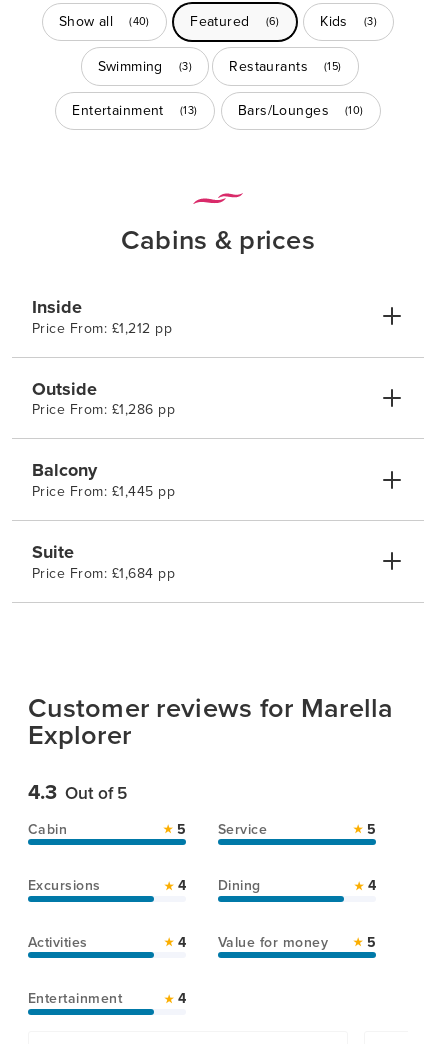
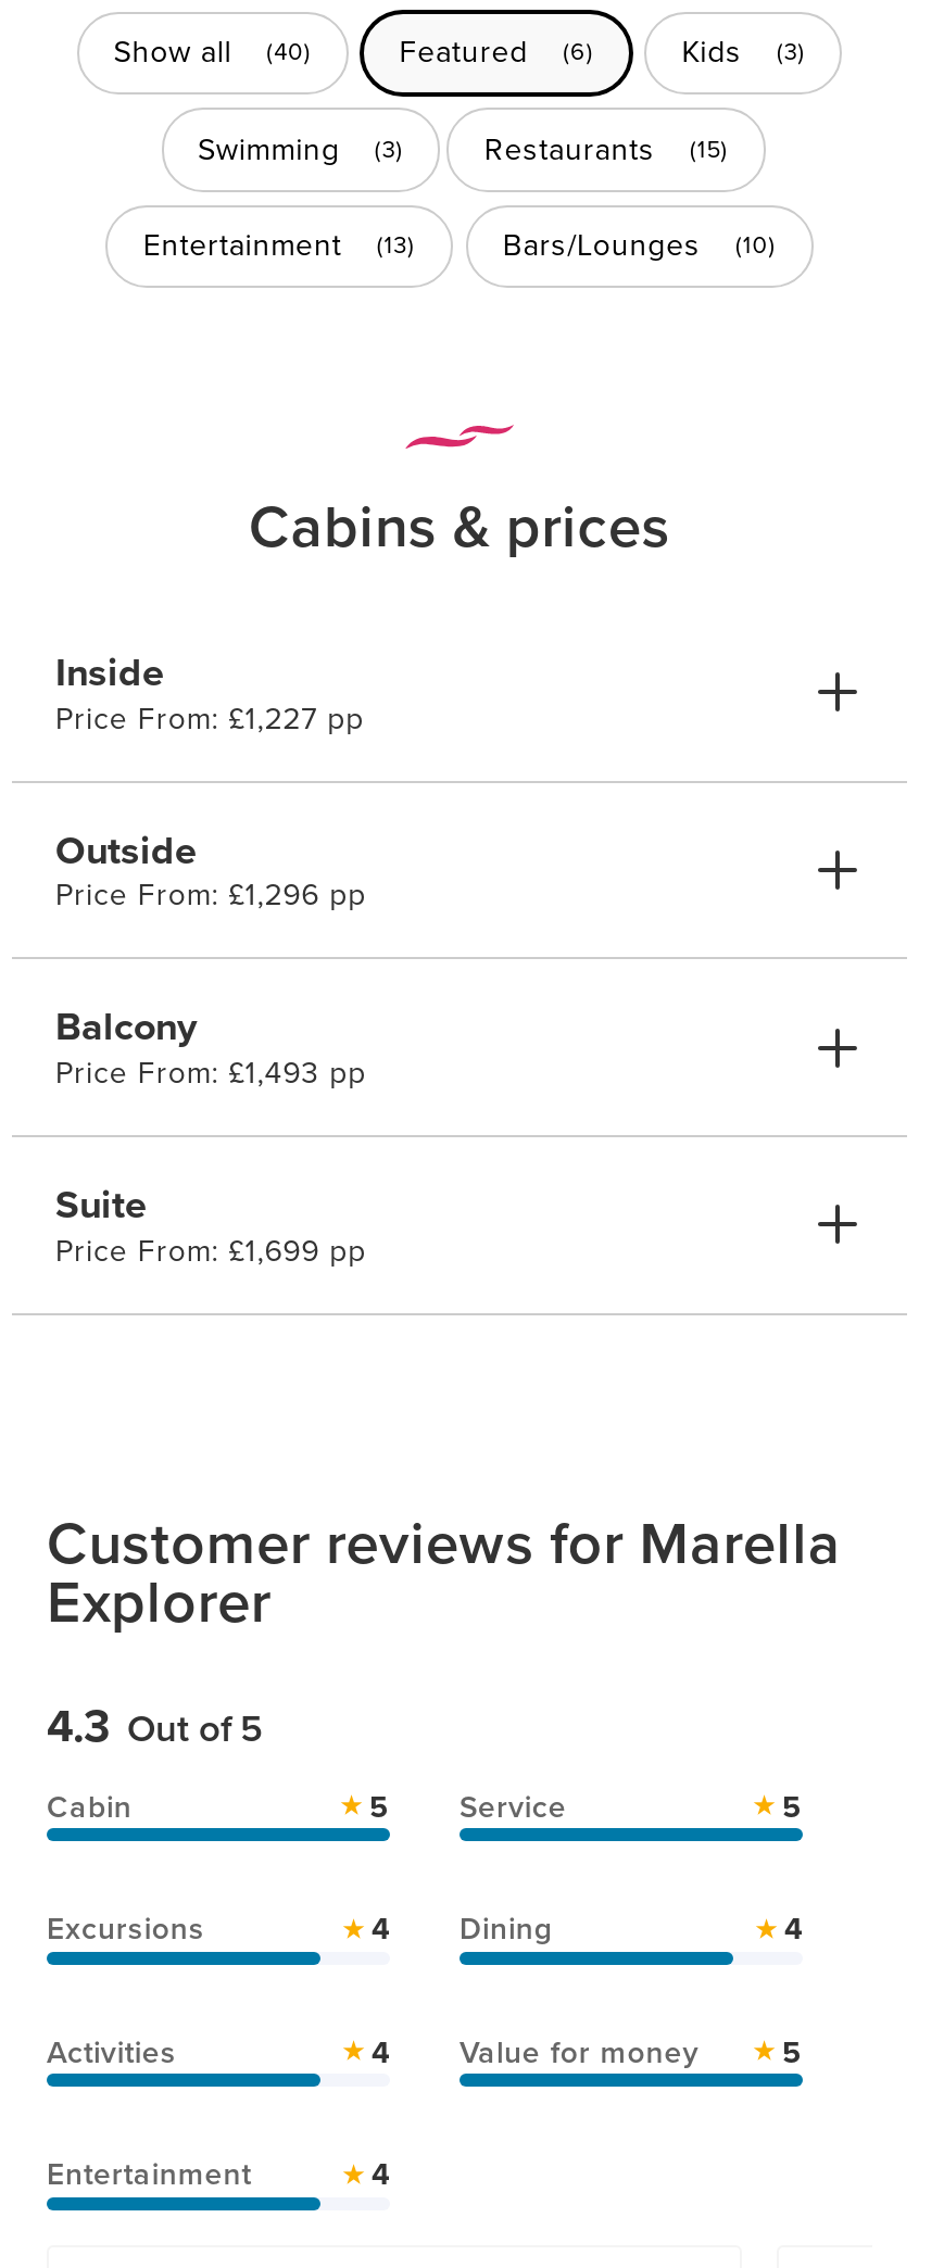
[32,320,172,337] Price From: £1,212 pp -> [55,700,364,737] Price From: £1,227 pp
[32,401,175,418] Price From: £1,286 pp -> [55,877,366,914] Price From: £1,296 pp
[32,483,175,500] Price From: £1,445 pp -> [55,1054,366,1091] Price From: £1,493 pp
[32,564,175,581] Price From: £1,684 pp -> [55,1232,366,1269] Price From: £1,699 pp

